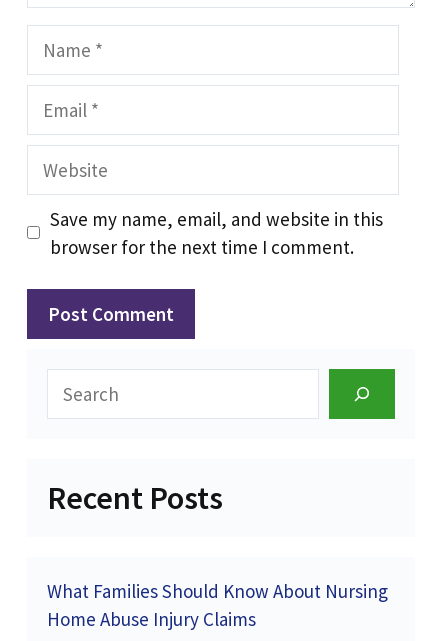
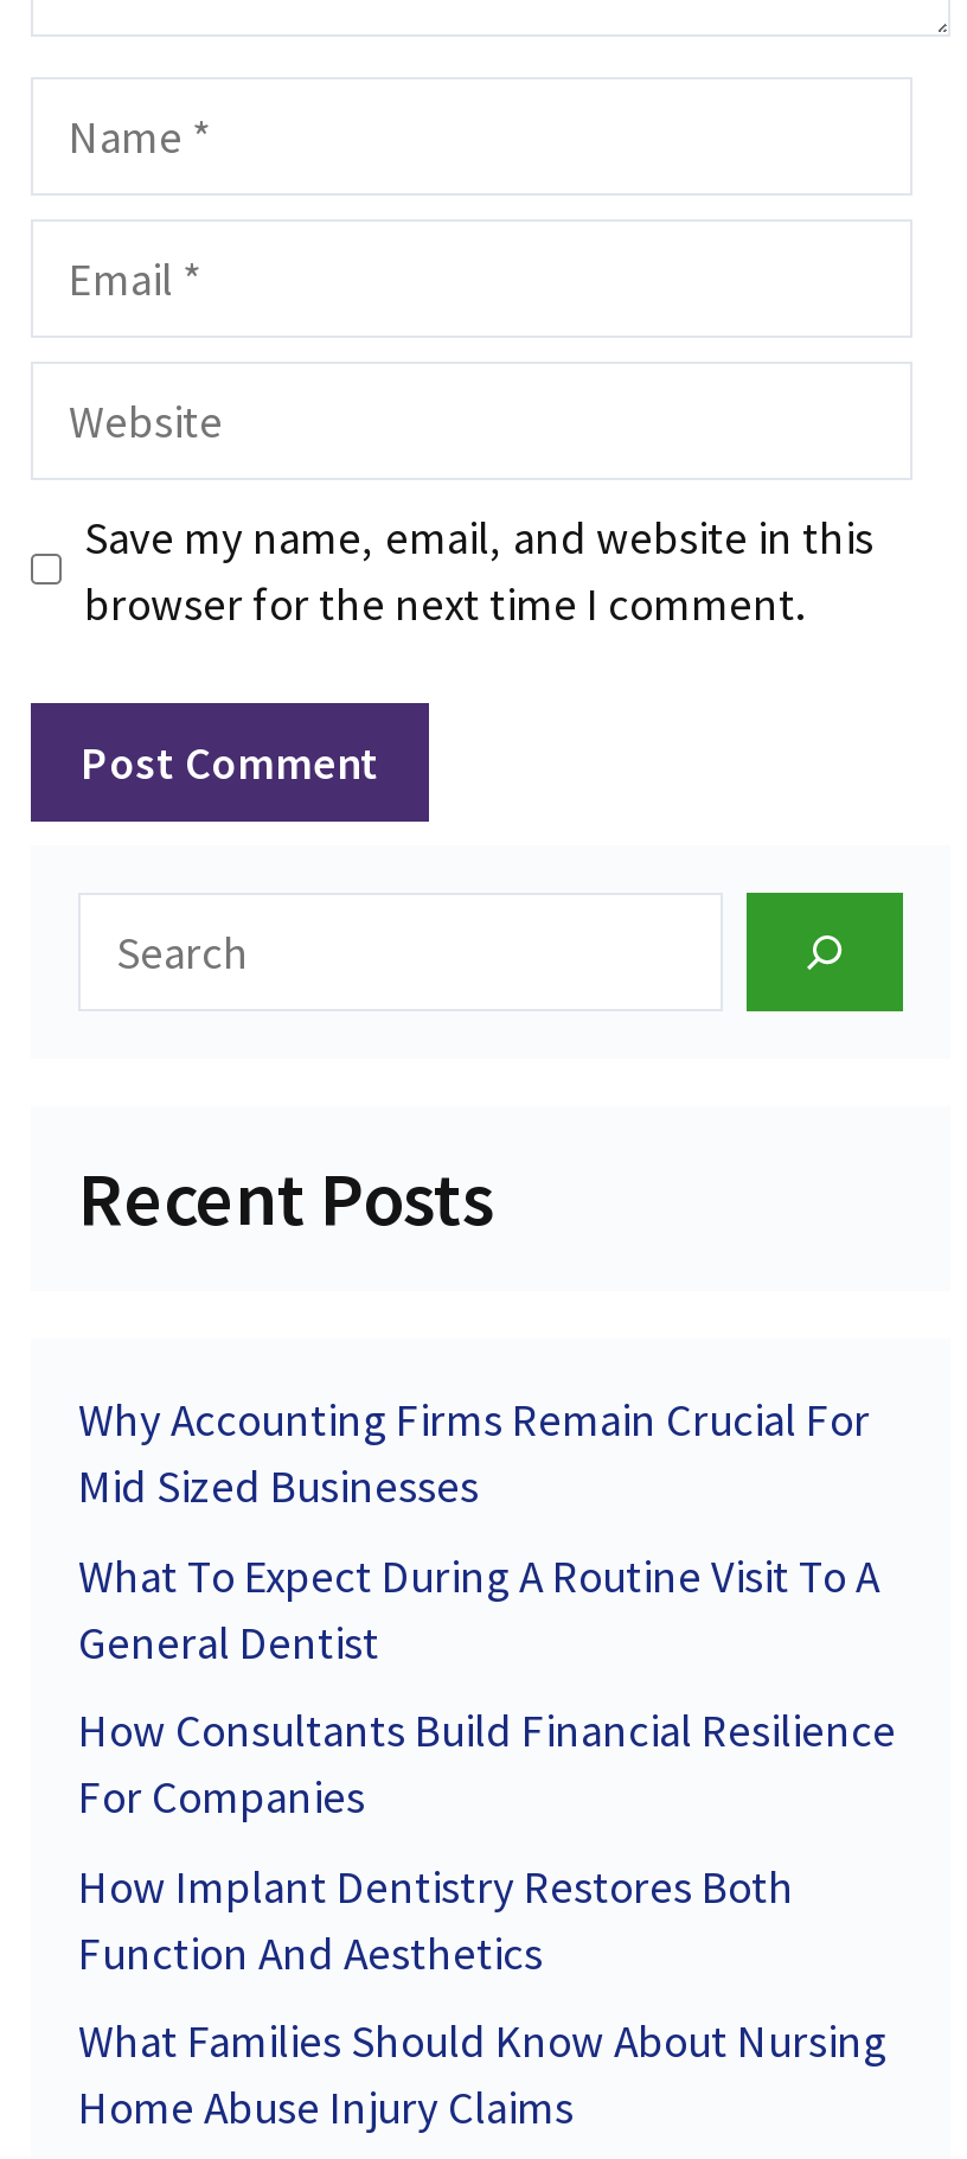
none -> [78,1392,896,1981] Why Accounting Firms Remain Crucial For | Mid Sized Businesses | What To Expect During A Routine Visit To A | General Dentist | How Consultants Build Financial Resilience | For Companies | How Implant Dentistry Restores Both | Function And Aesthetics

